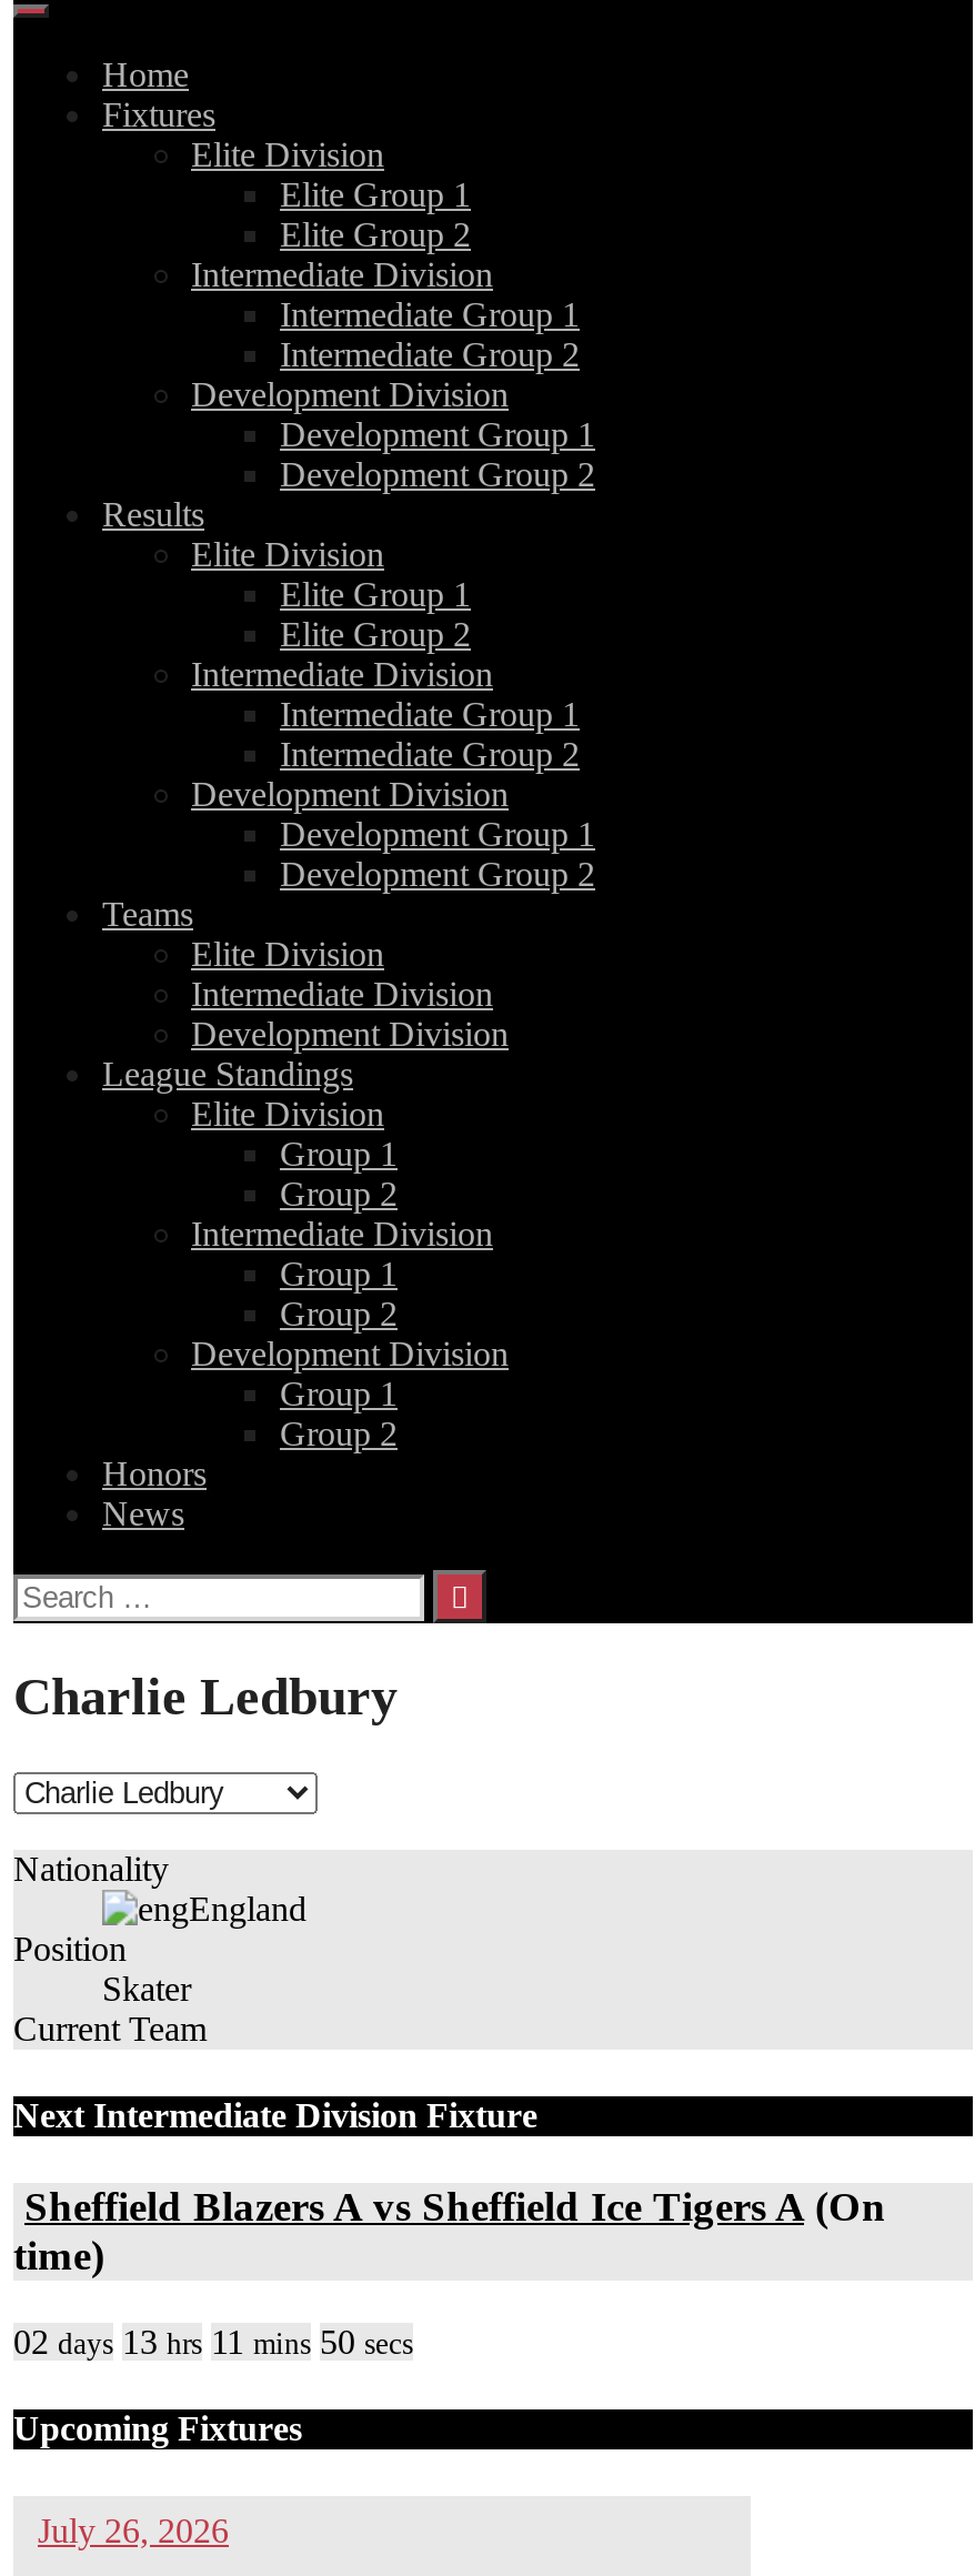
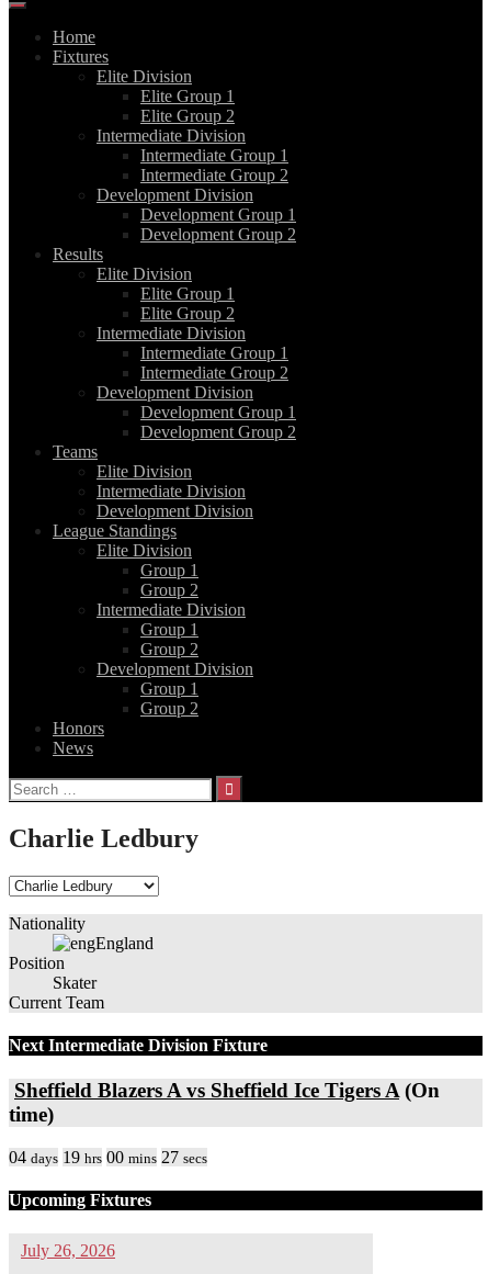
[13,2322,413,2360] 02 days 13 hrs 11 mins 50 secs -> [9,1148,207,1166] 04 days 19 hrs 00 mins 27 secs

